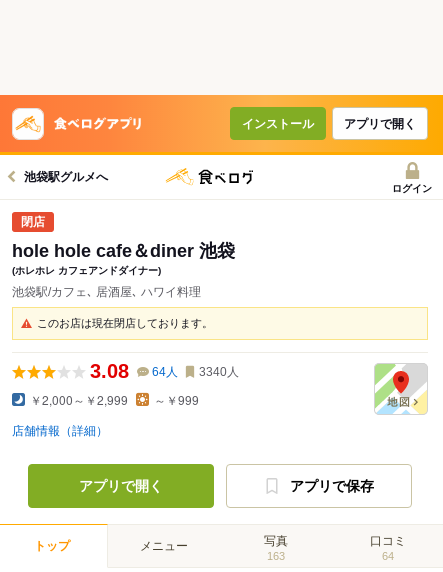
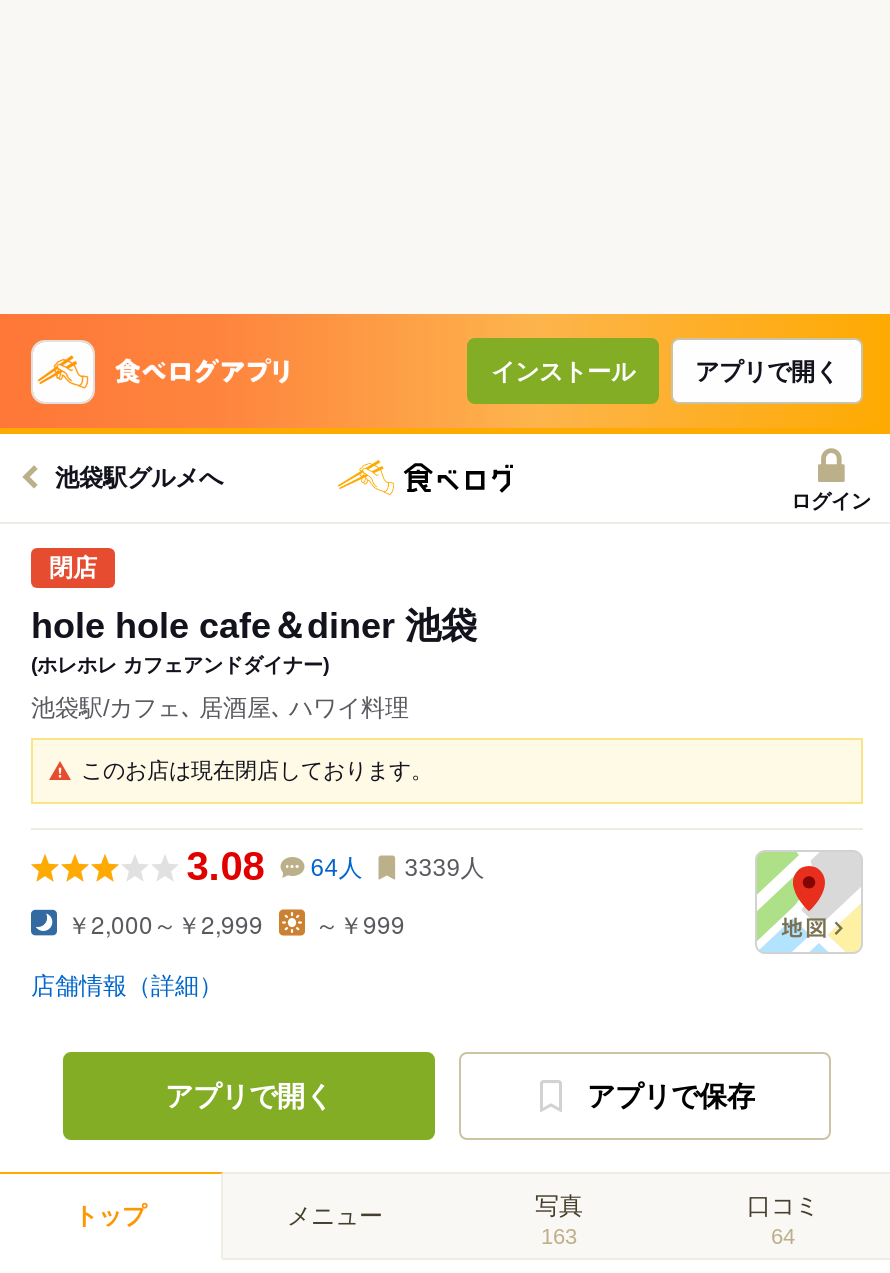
[90,360,239,382] 3.08 64人 3340人 -> [187,844,485,888] 3.08 64人 3339人

